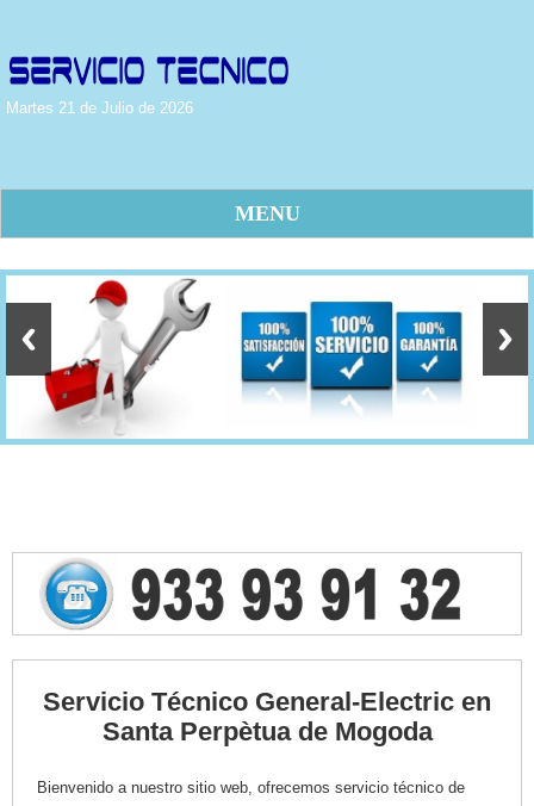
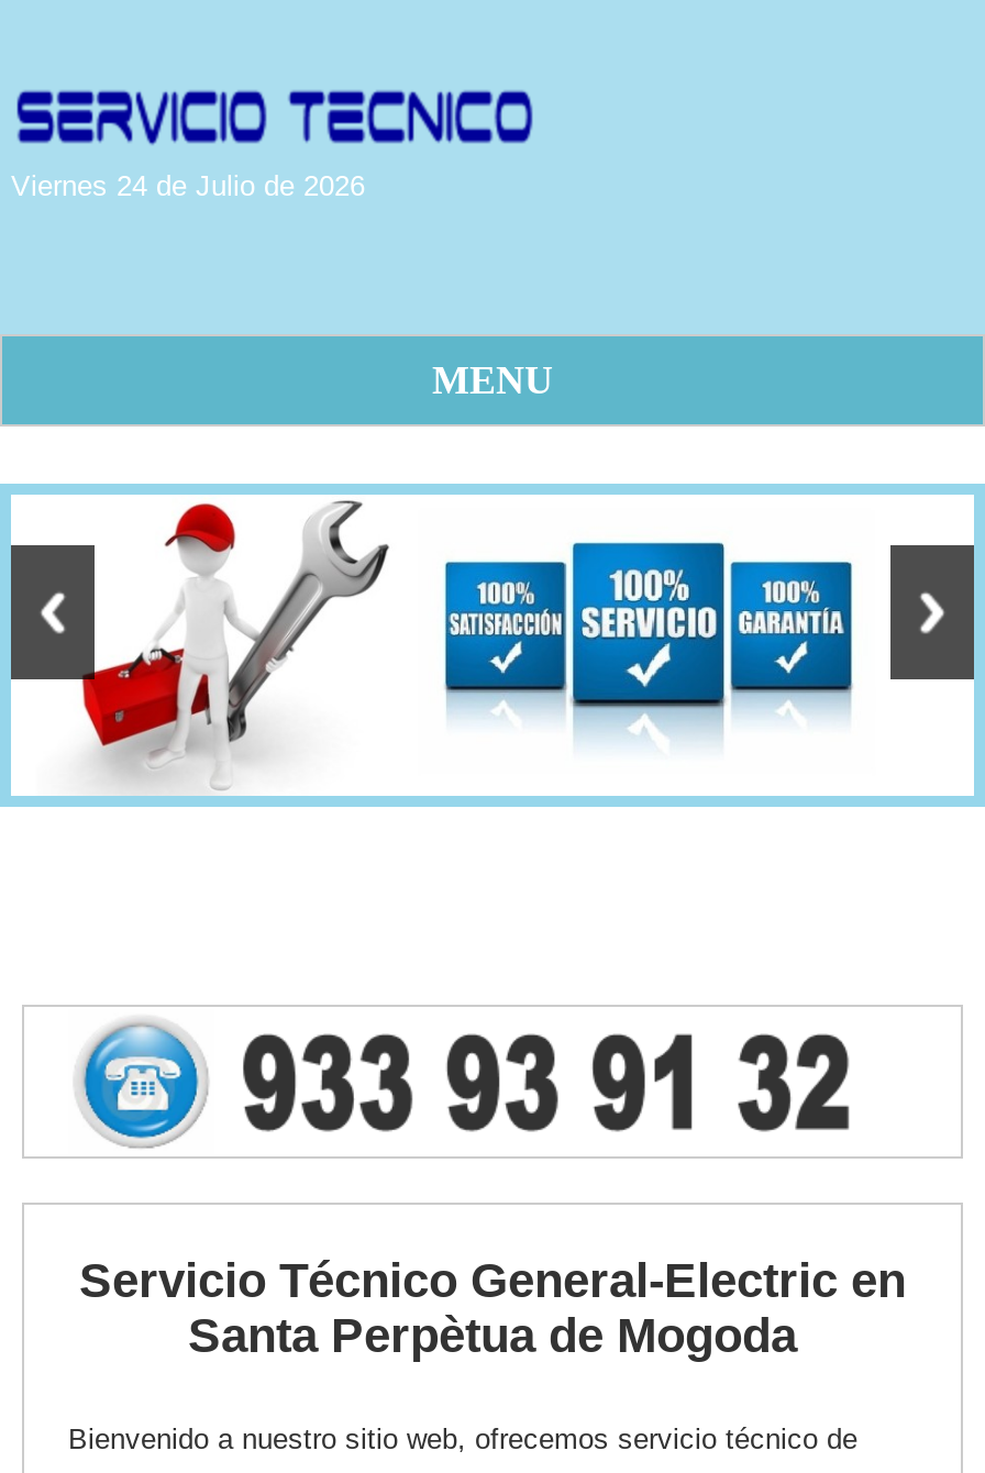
[6,99,193,117] Martes 21 de Julio de 2026 -> [11,169,365,202] Viernes 24 de Julio de 2026

